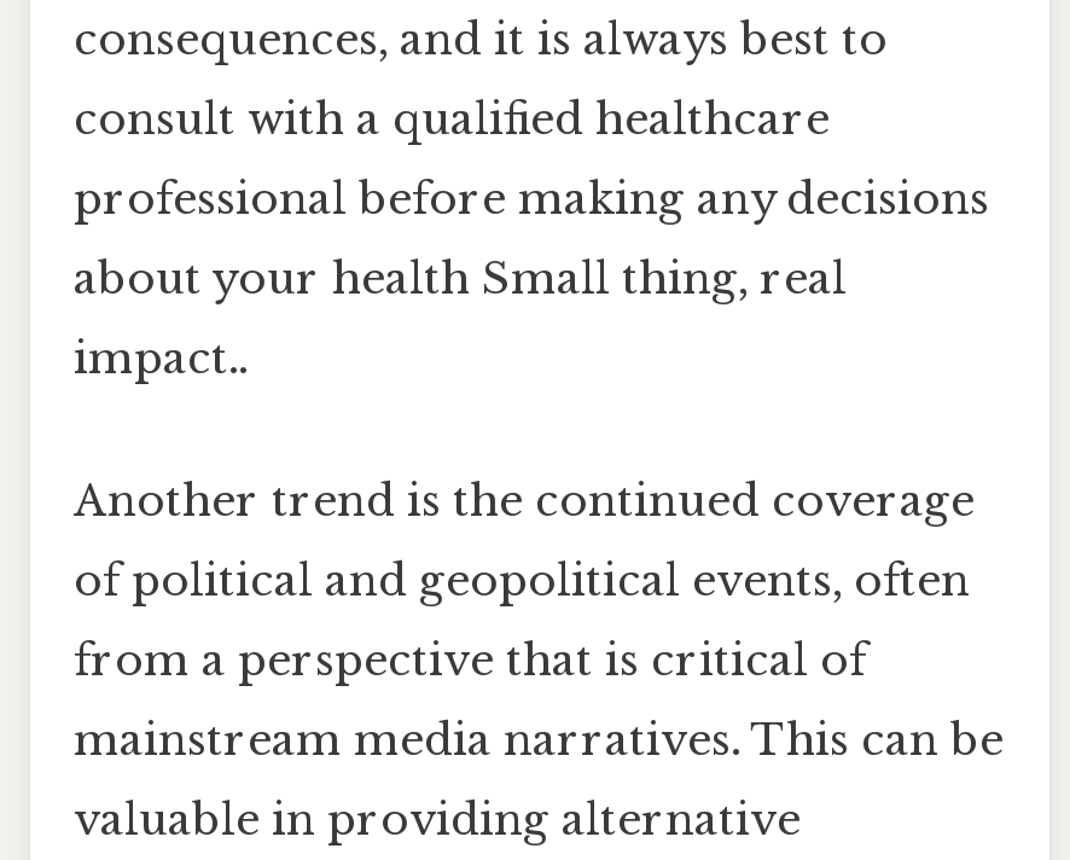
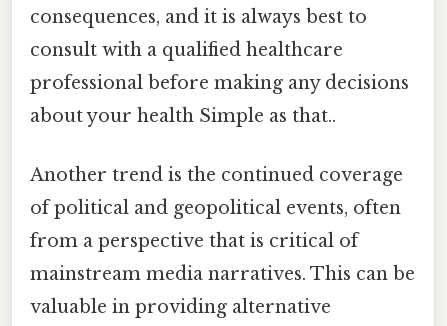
[74,252,847,385] about your health Small thing, real | impact.. -> [30,105,336,127] about your health Simple as that..

